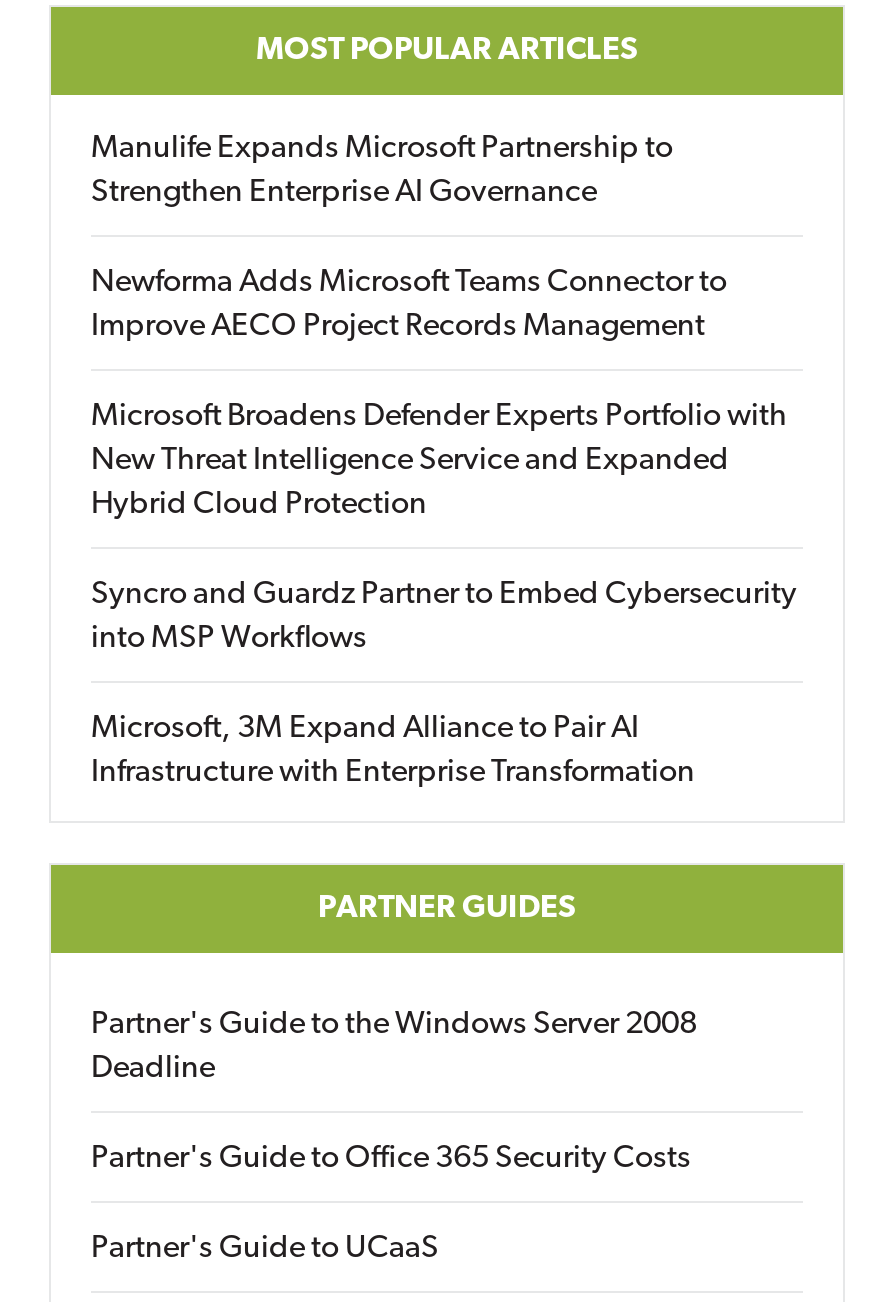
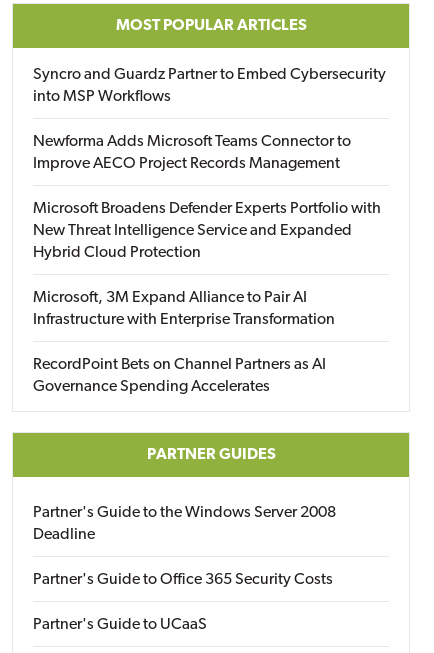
[91,133,673,209] Manulife Expands Microsoft Partnership to | Strengthen Enterprise AI Governance -> none
moved [91,579,797,655] -> [33,67,386,105]: Syncro and Guardz Partner to Embed Cybersecurity | into MSP Workflows
moved [91,713,695,789] -> [33,290,335,328]: Microsoft, 3M Expand Alliance to Pair AI | Infrastructure with Enterprise Transformation
none -> [33,357,326,395] RecordPoint Bets on Channel Partners as AI | Governance Spending Accelerates

